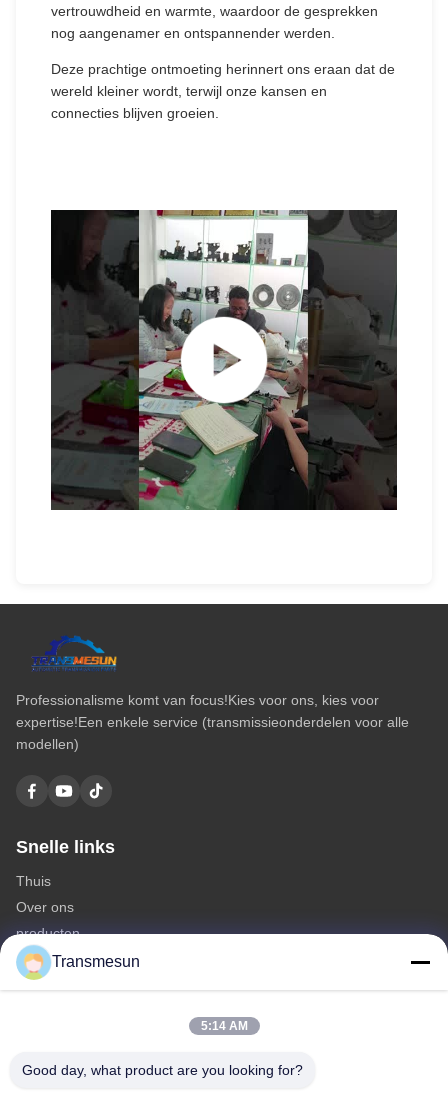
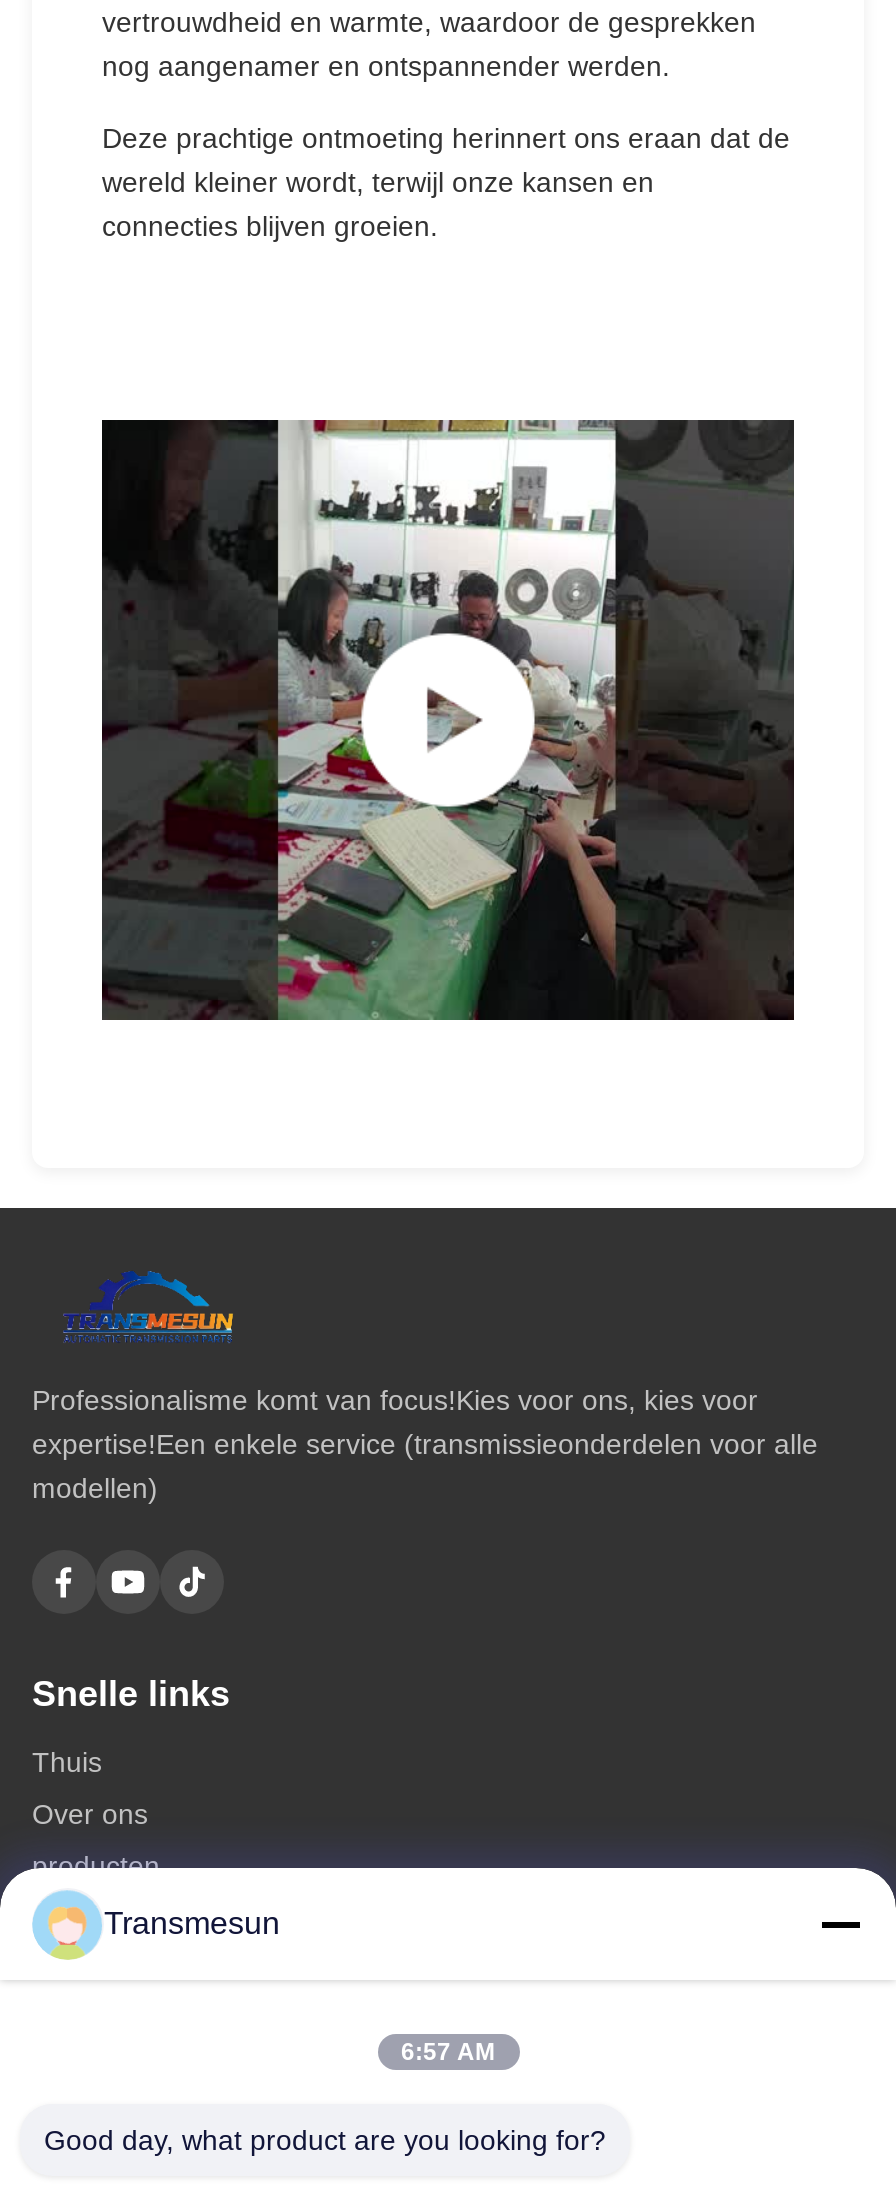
[200,1019,247,1033] 5:14 AM -> [401,2038,495,2066] 6:57 AM

